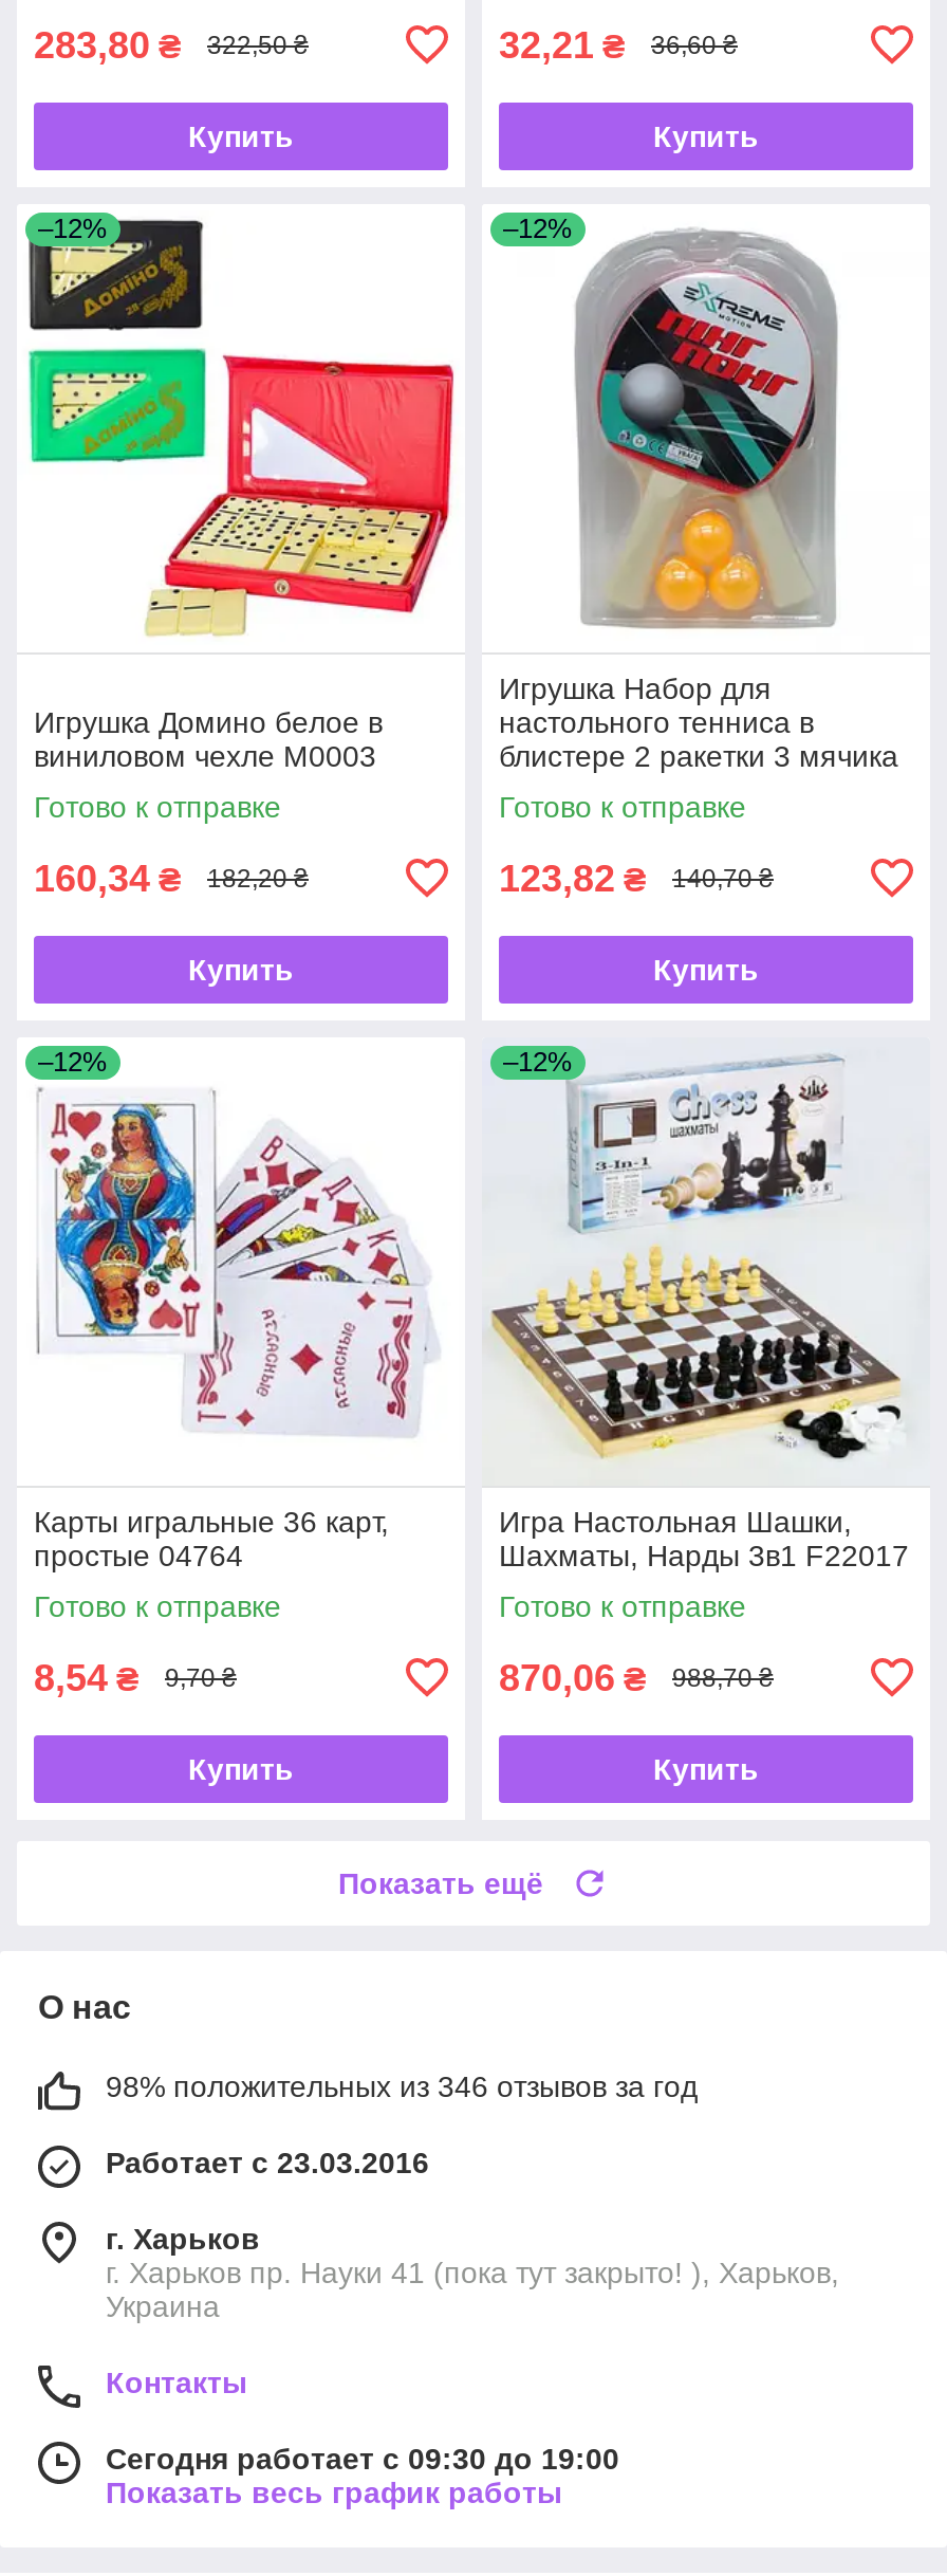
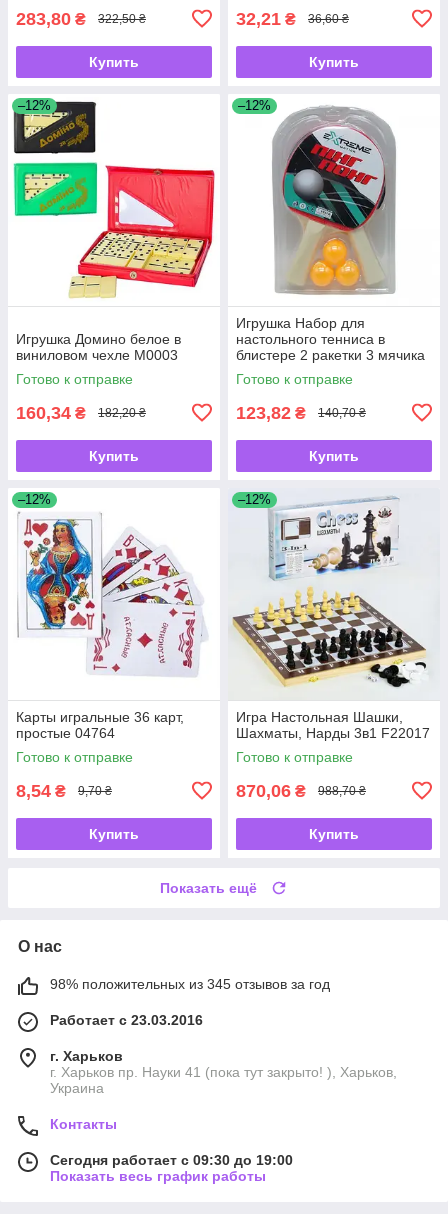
[106,2069,698,2103] 98% положительных из 346 отзывов за год -> [50,976,330,992] 98% положительных из 345 отзывов за год

